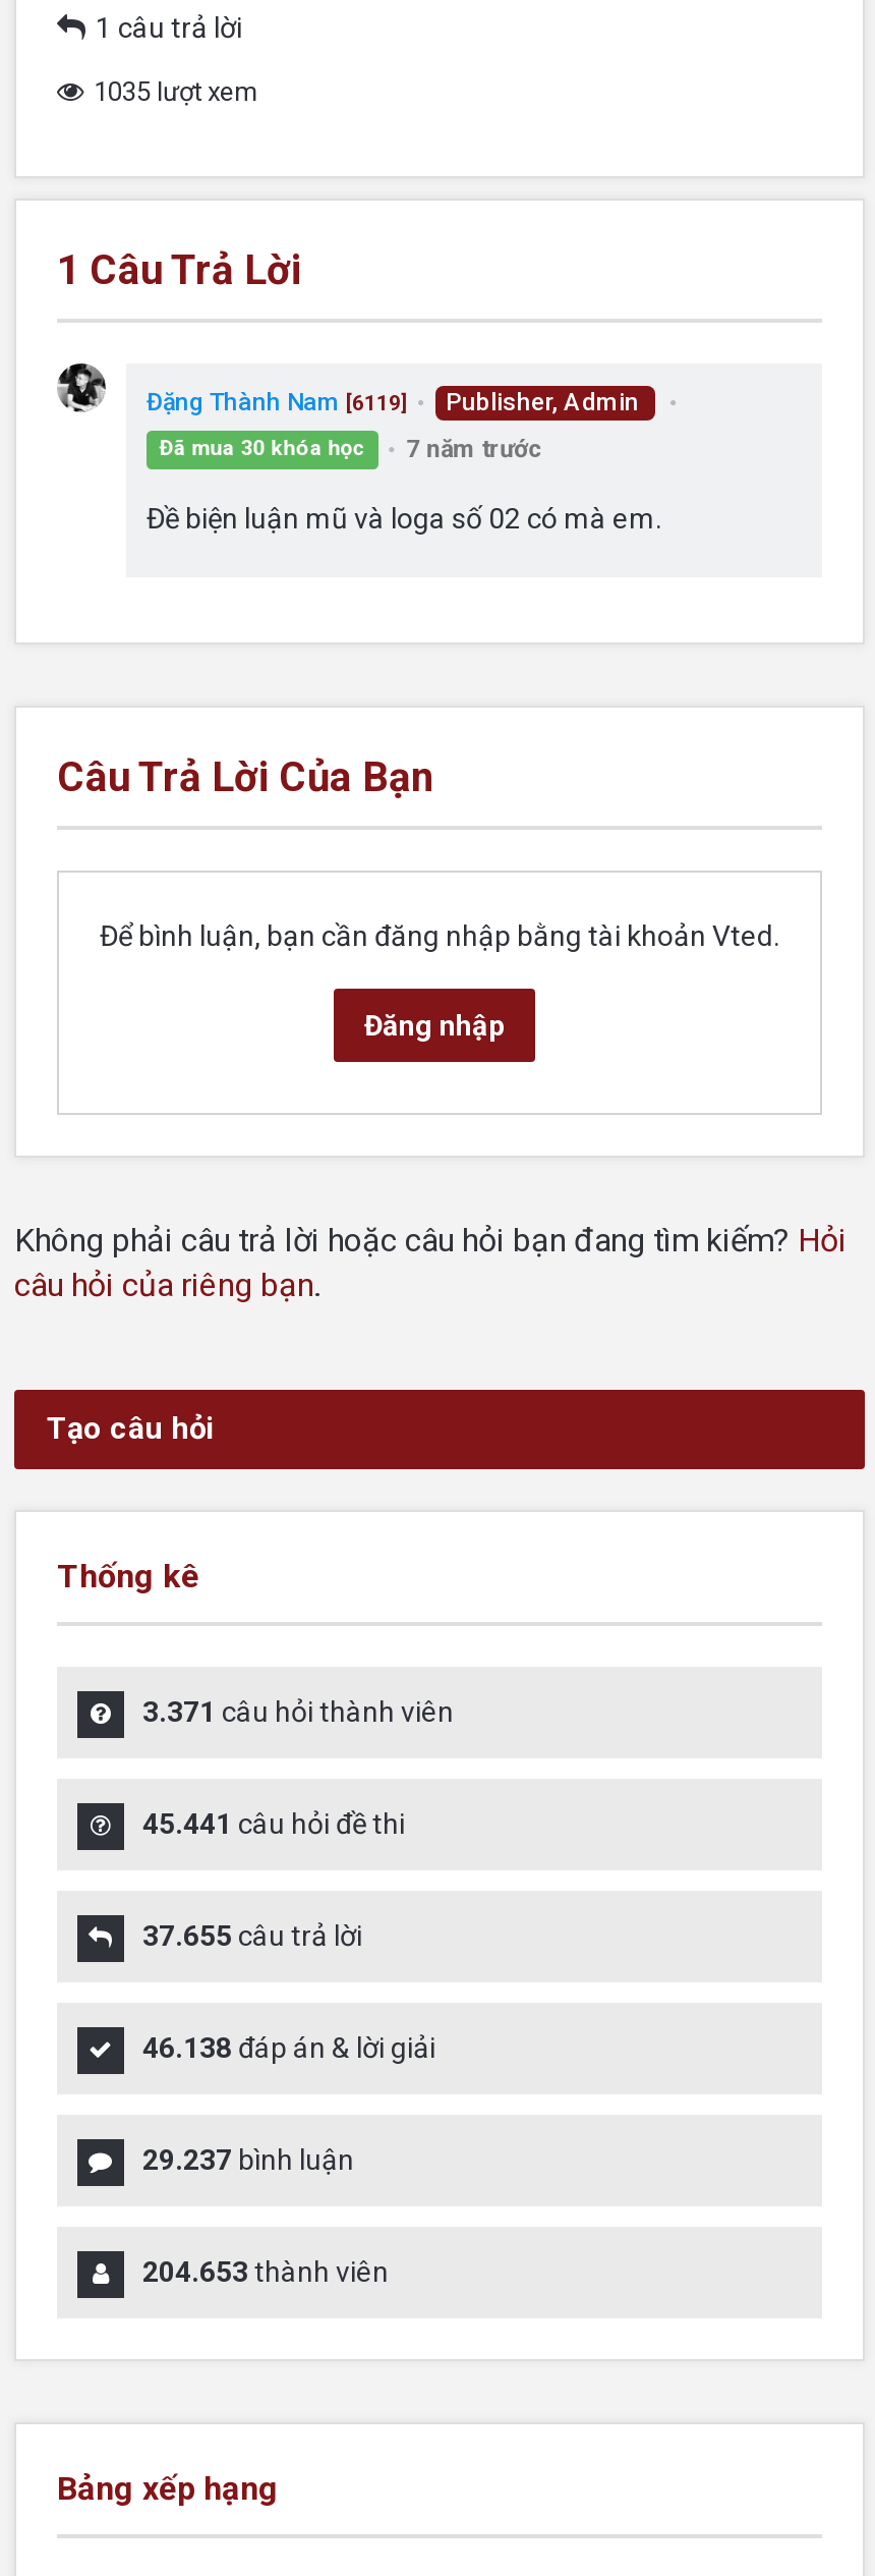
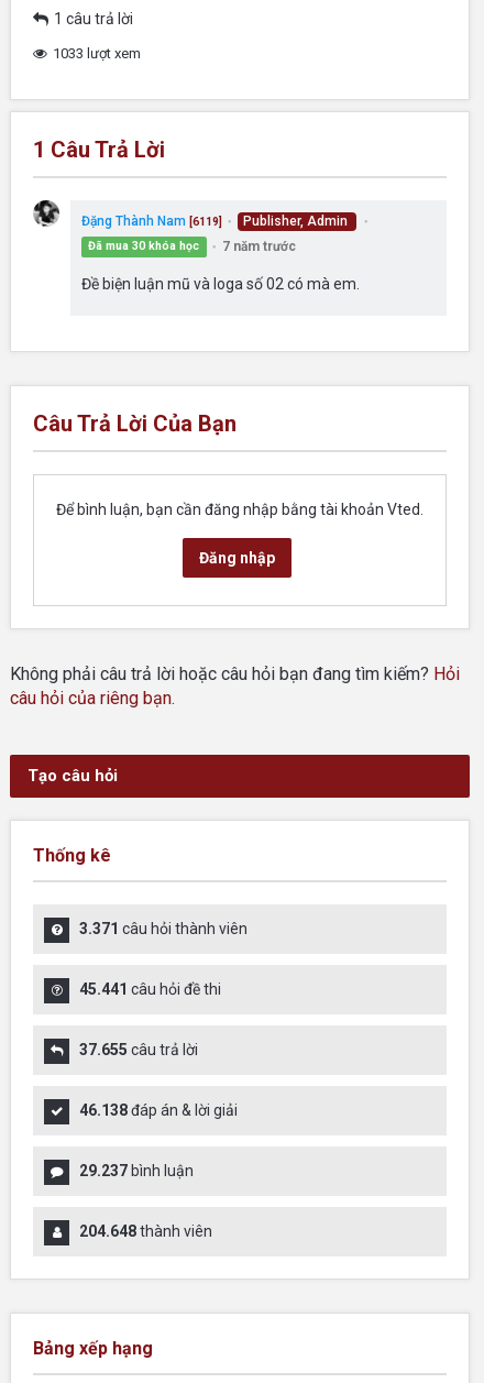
[94,76,256,106] 1035 lượt xem -> [53,45,141,61] 1033 lượt xem
[142,2256,389,2289] 204.653 thành viên -> [79,1223,212,1240] 204.648 thành viên

